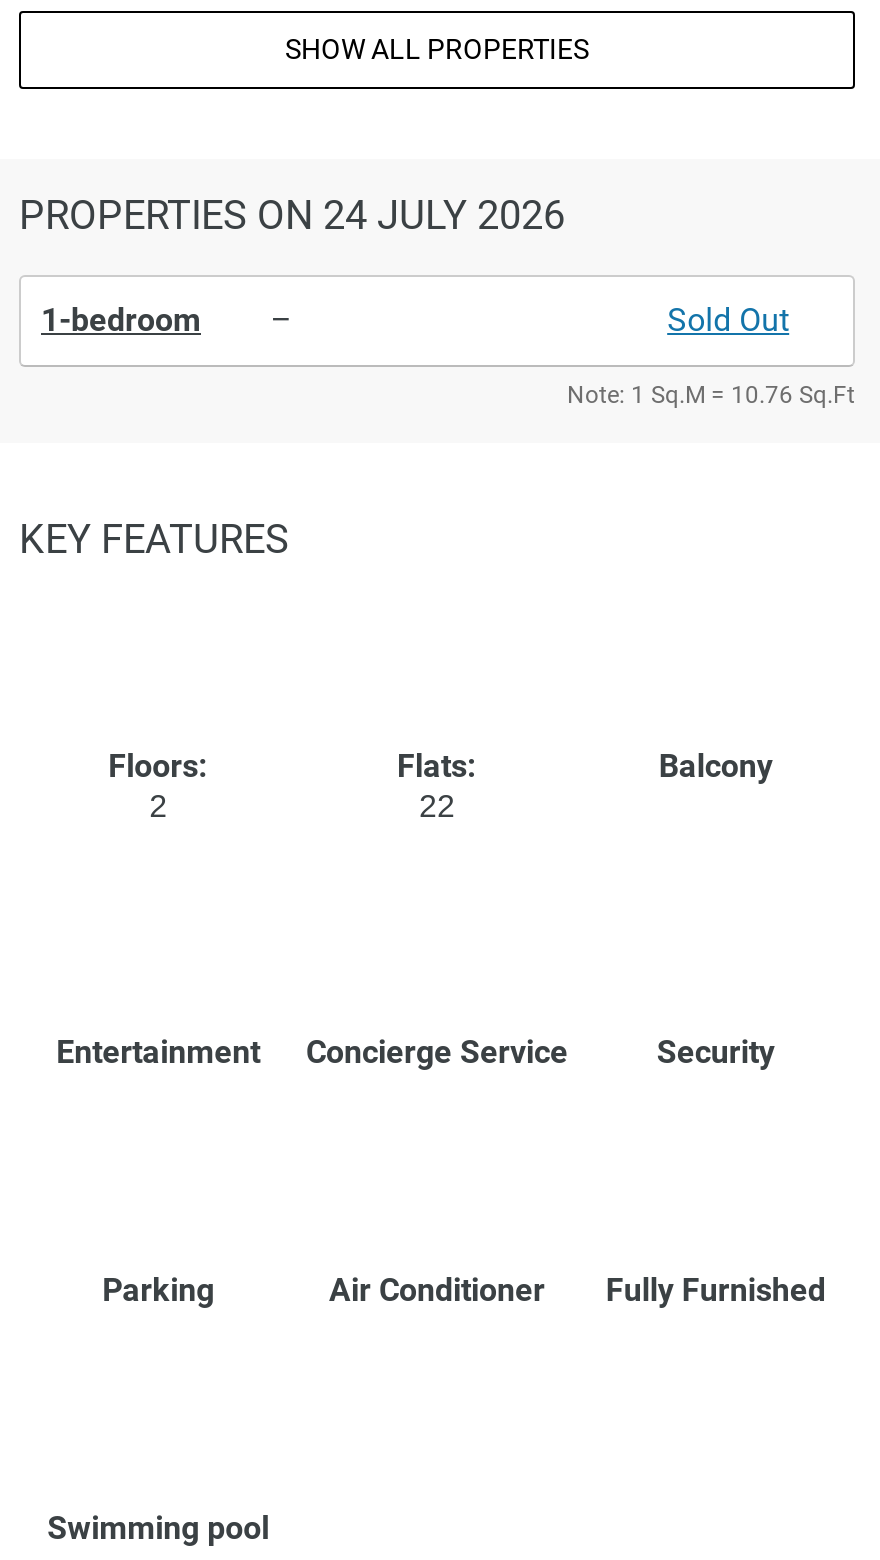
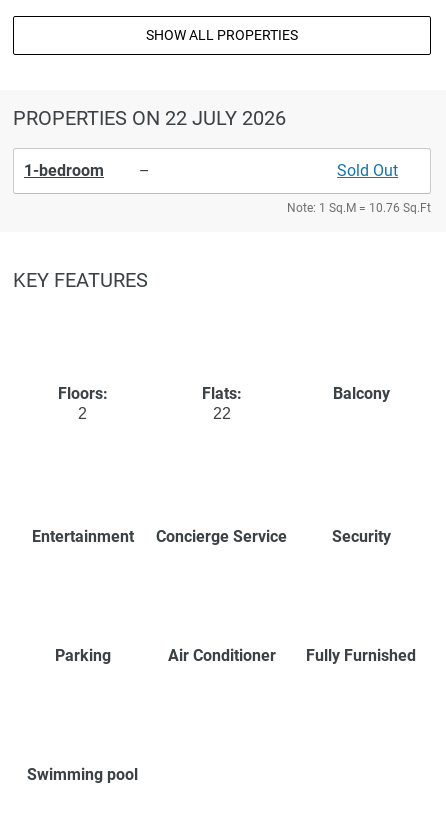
[19,191,565,239] PROPERTIES ON 24 JULY 2026 -> [13,106,286,130] PROPERTIES ON 22 JULY 2026

